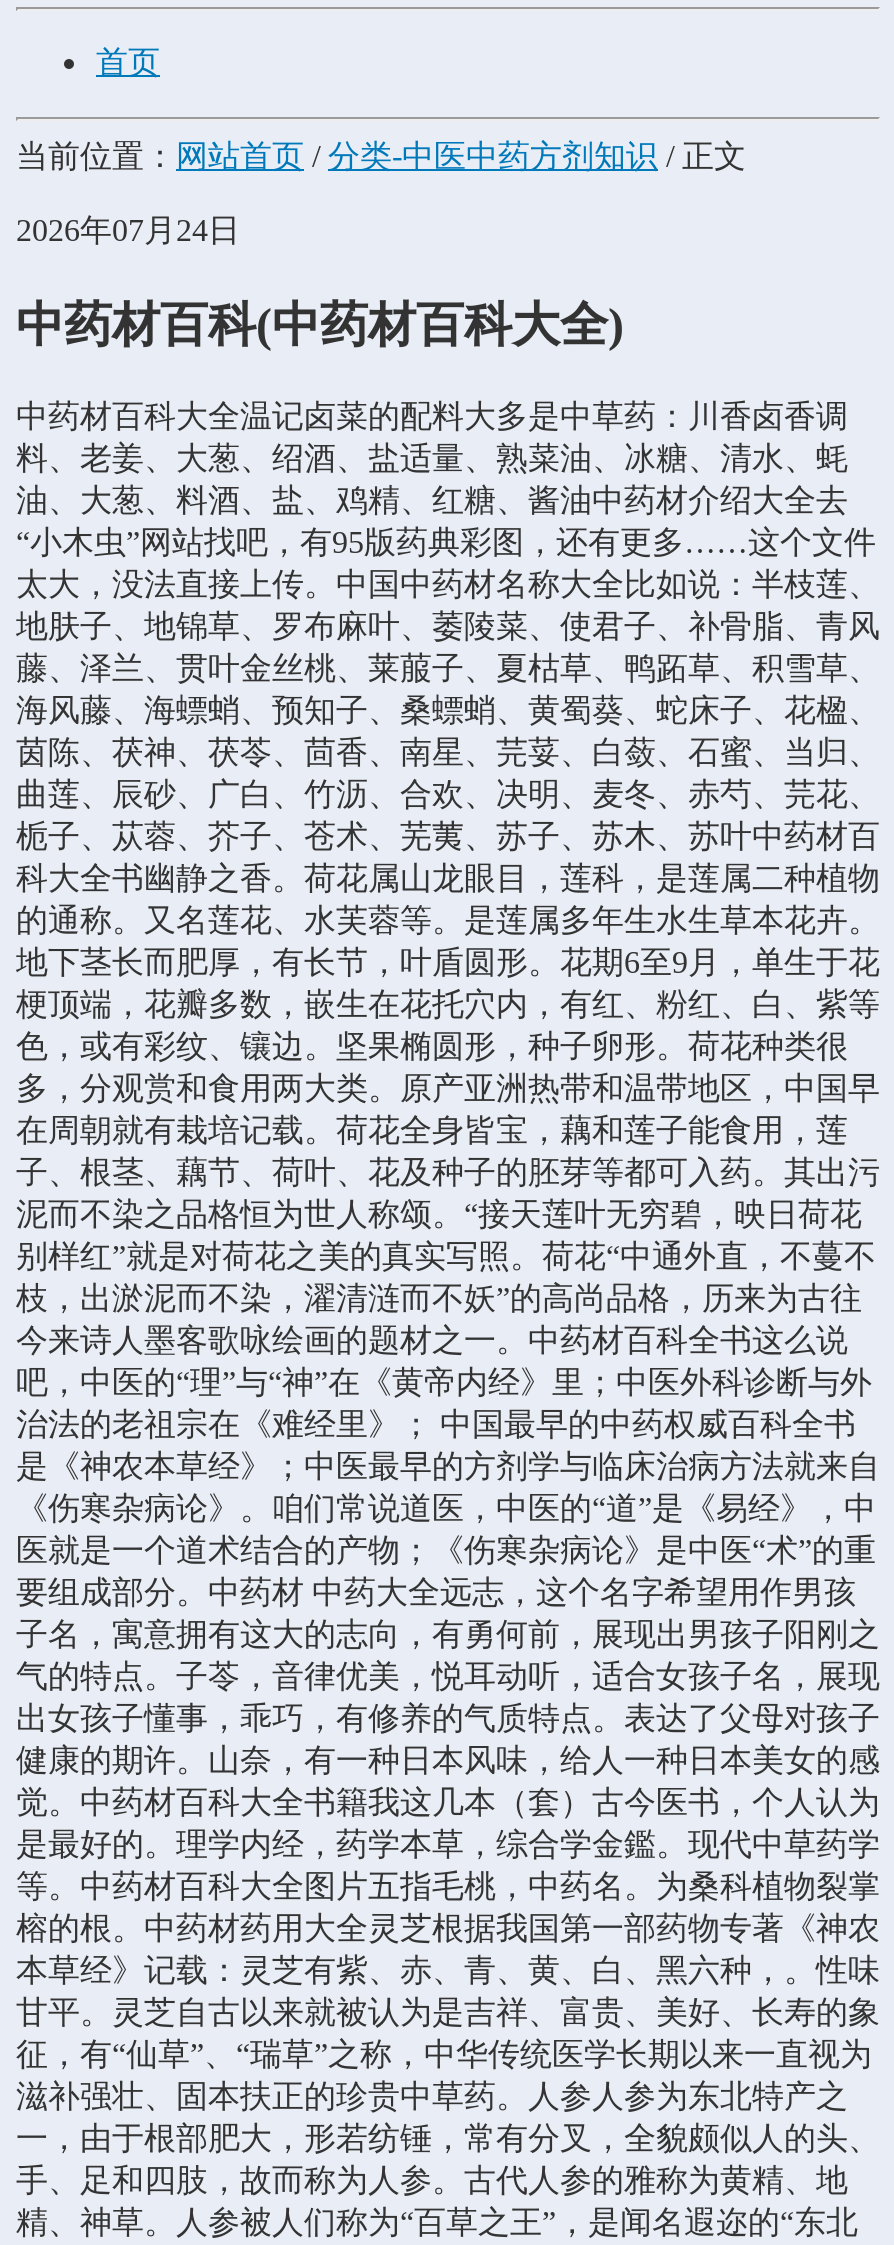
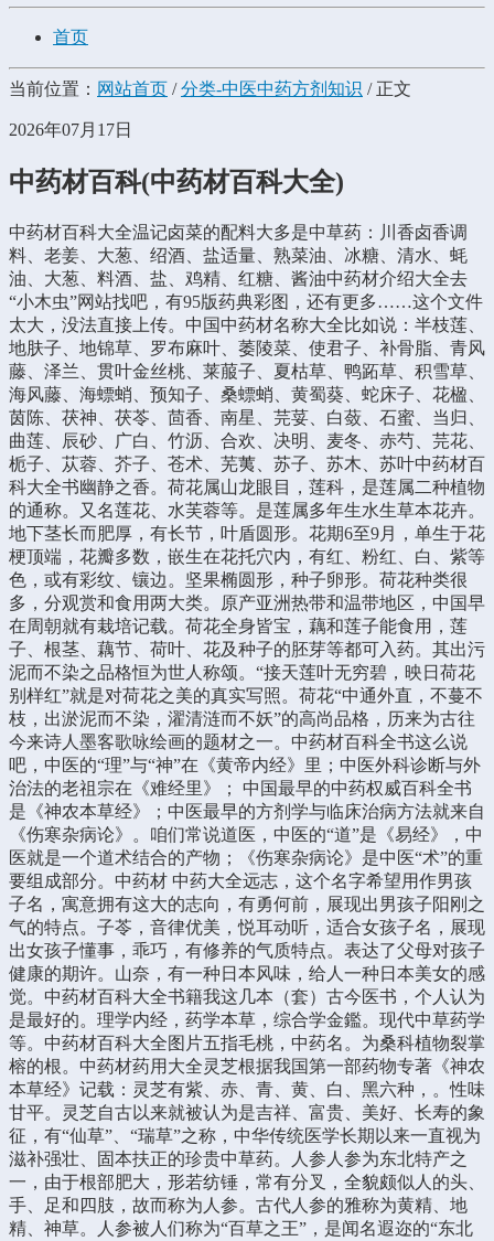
[16,213,240,247] 2026年07月24日 -> [9,120,132,139] 2026年07月17日

